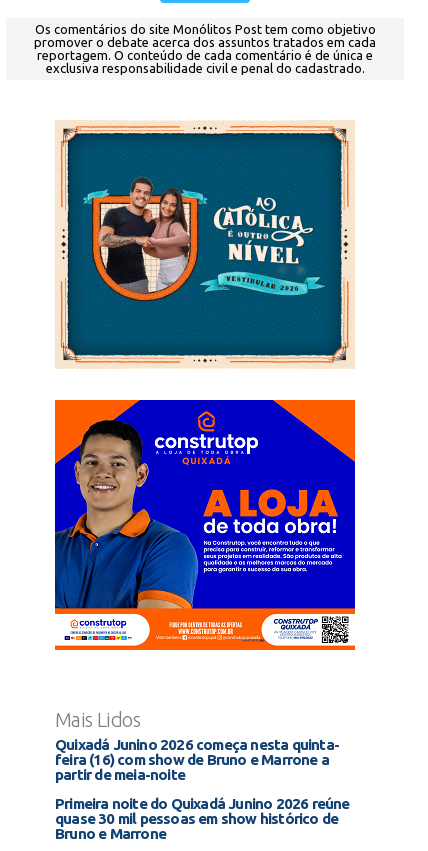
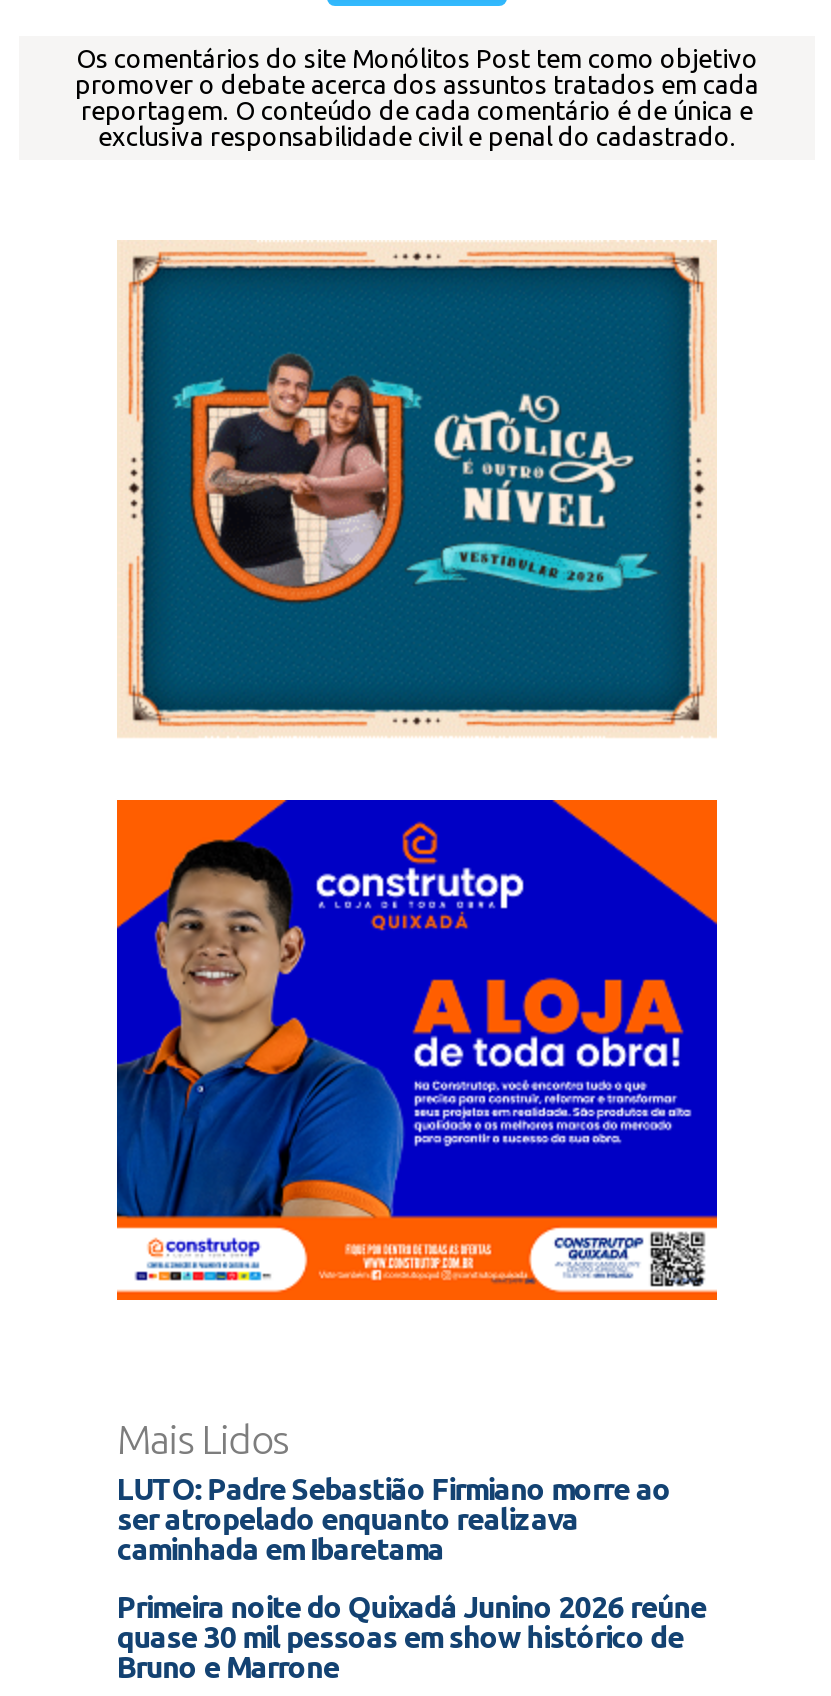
[55,736,339,783] Quixadá Junino 2026 começa nesta quinta- | feira (16) com show de Bruno e Marrone a | partir de meia-noite -> [117,1472,671,1566] LUTO: Padre Sebastião Firmiano morre ao | ser atropelado enquanto realizava | caminhada em Ibaretama

